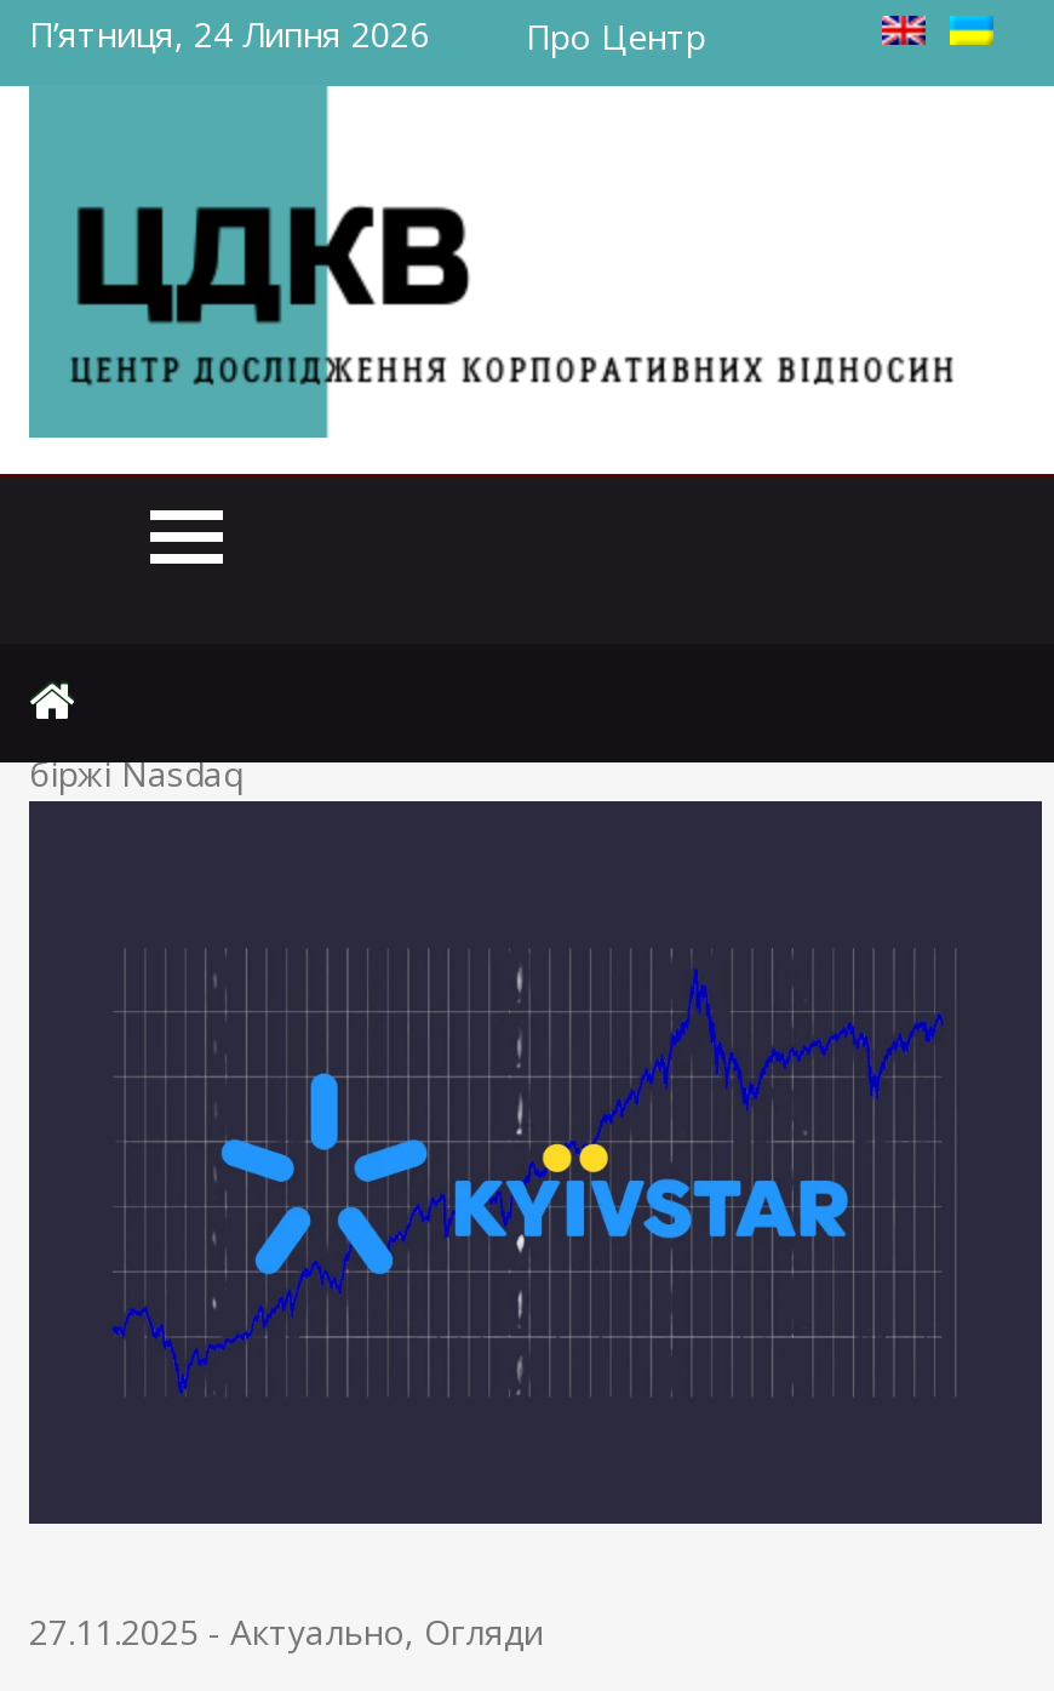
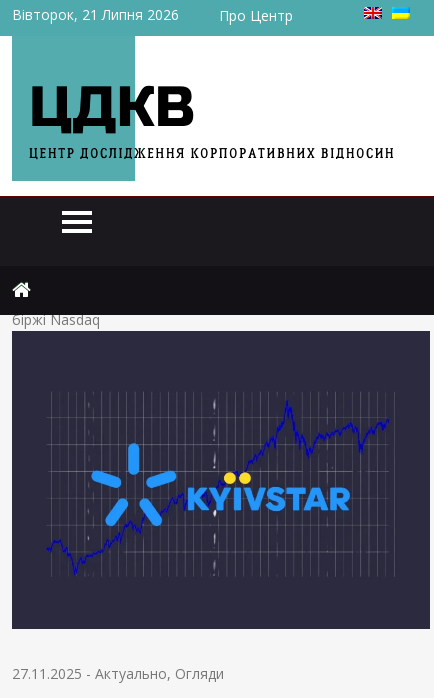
[29,11,429,57] П’ятниця, 24 Липня 2026 -> [12,5,179,24] Вівторок, 21 Липня 2026

